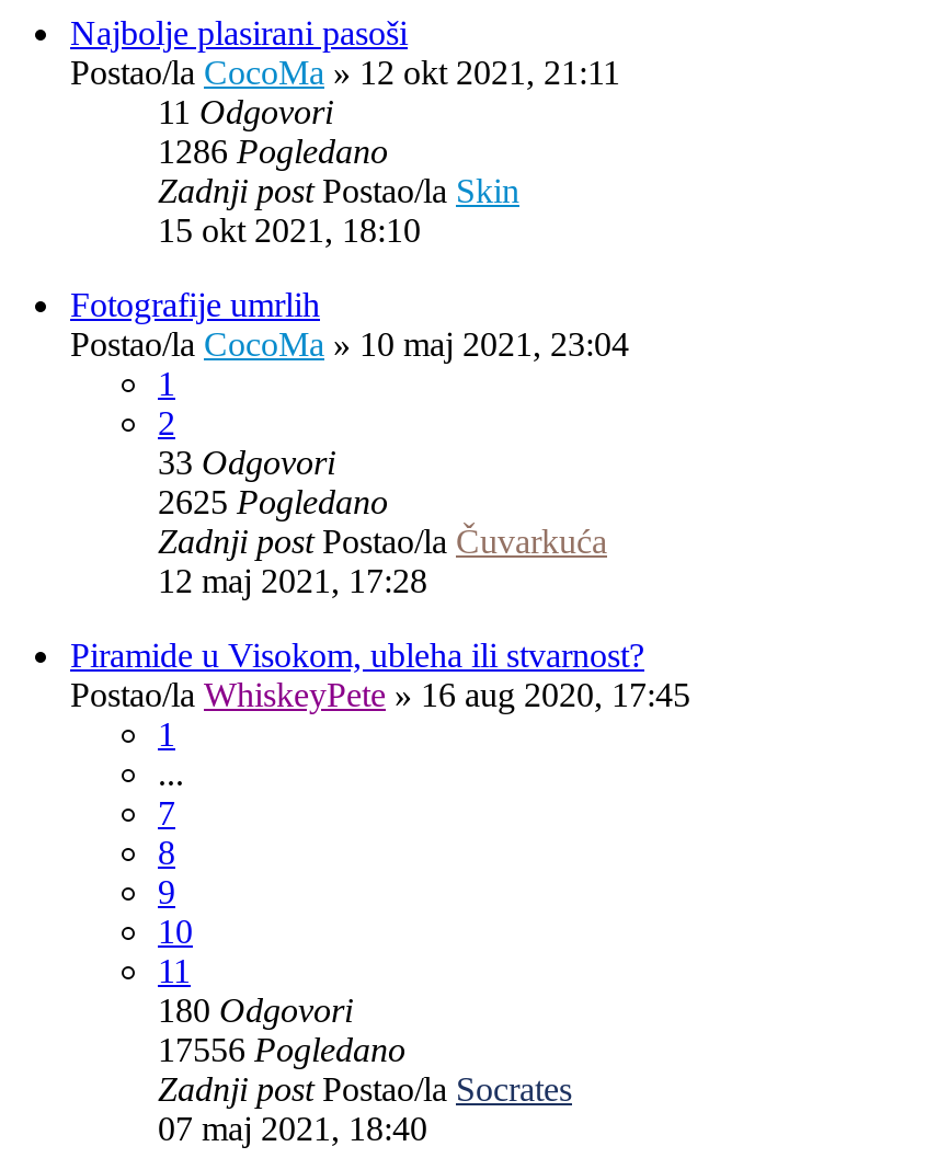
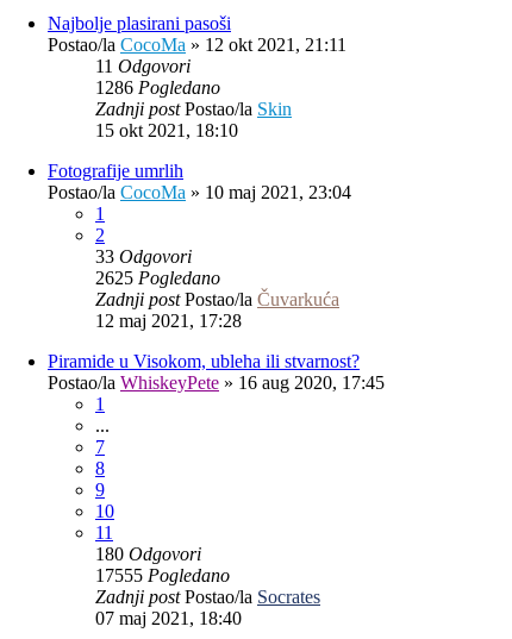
[158,1031,405,1068] 17556 Pogledano -> [95,565,230,585] 17555 Pogledano

